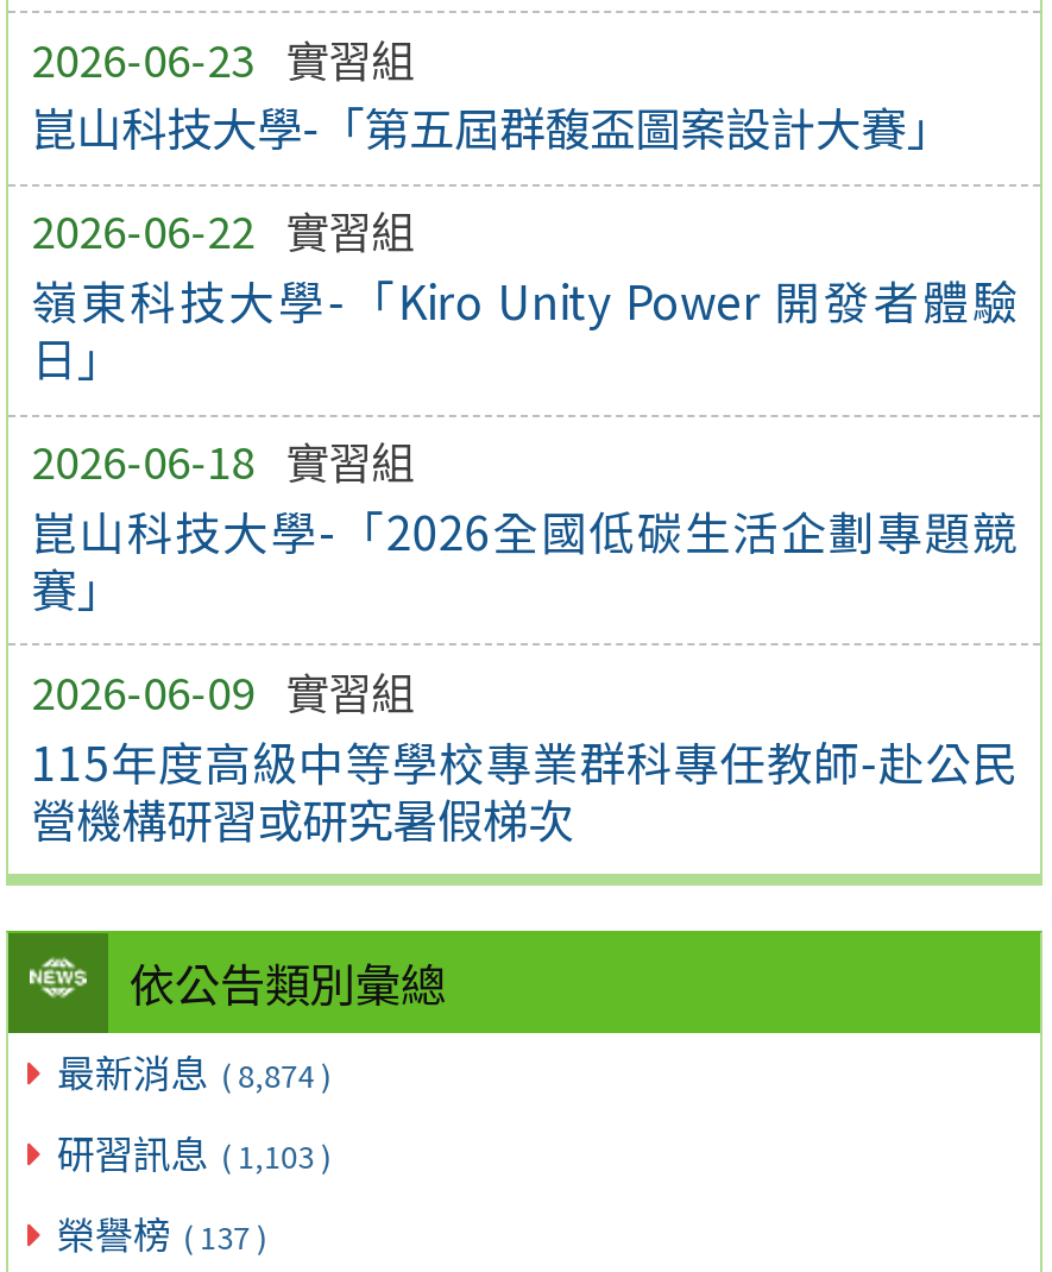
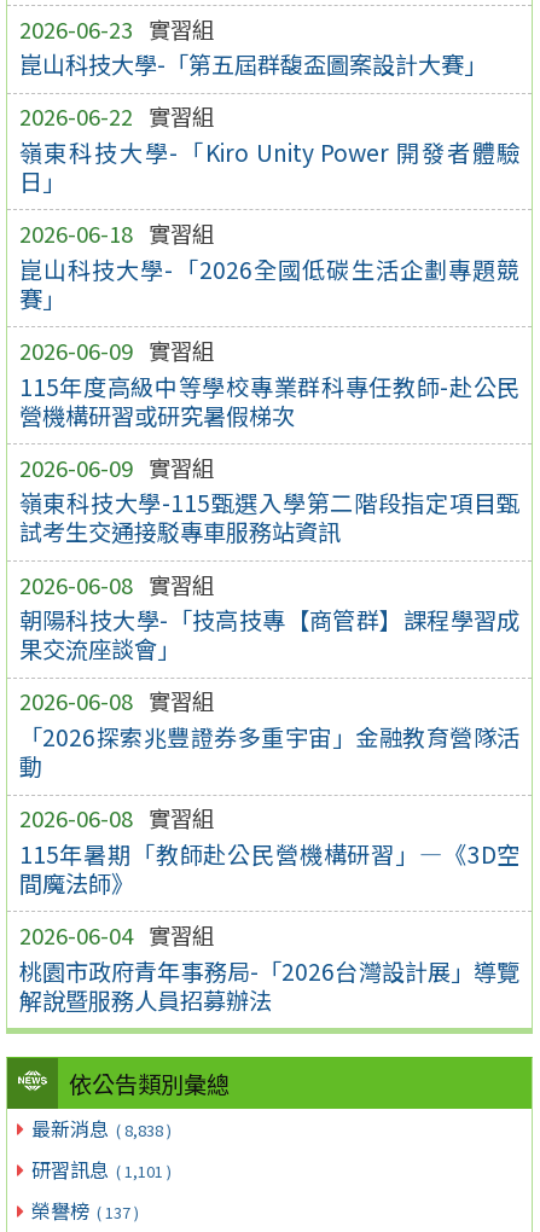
none -> [19,451,520,1017] 2026-06-09 實習組 | 嶺東科技大學-115甄選入學第二階段指定項目甄 | 試考生交通接駁專車服務站資訊 | 2026-06-08 實習組 | 朝陽科技大學-「技高技專【商管群】課程學習成 | 果交流座談會」 | 2026-06-08 實習組 | 「2026探索兆豐證券多重宇宙」金融教育營隊活 | 動 | 2026-06-08 實習組 | 115年暑期「教師赴公民營機構研習」—《3D空 | 間魔法師》 | 2026-06-04 實習組 | 桃園市政府青年事務局-「2026台灣設計展」導覽 | 解說暨服務人員招募辦法
[57,1043,331,1100] 最新消息 ( 8,874 ) -> [32,1114,171,1143] 最新消息 ( 8,838 )
[57,1123,331,1180] 研習訊息 ( 1,103 ) -> [32,1155,171,1184] 研習訊息 ( 1,101 )

